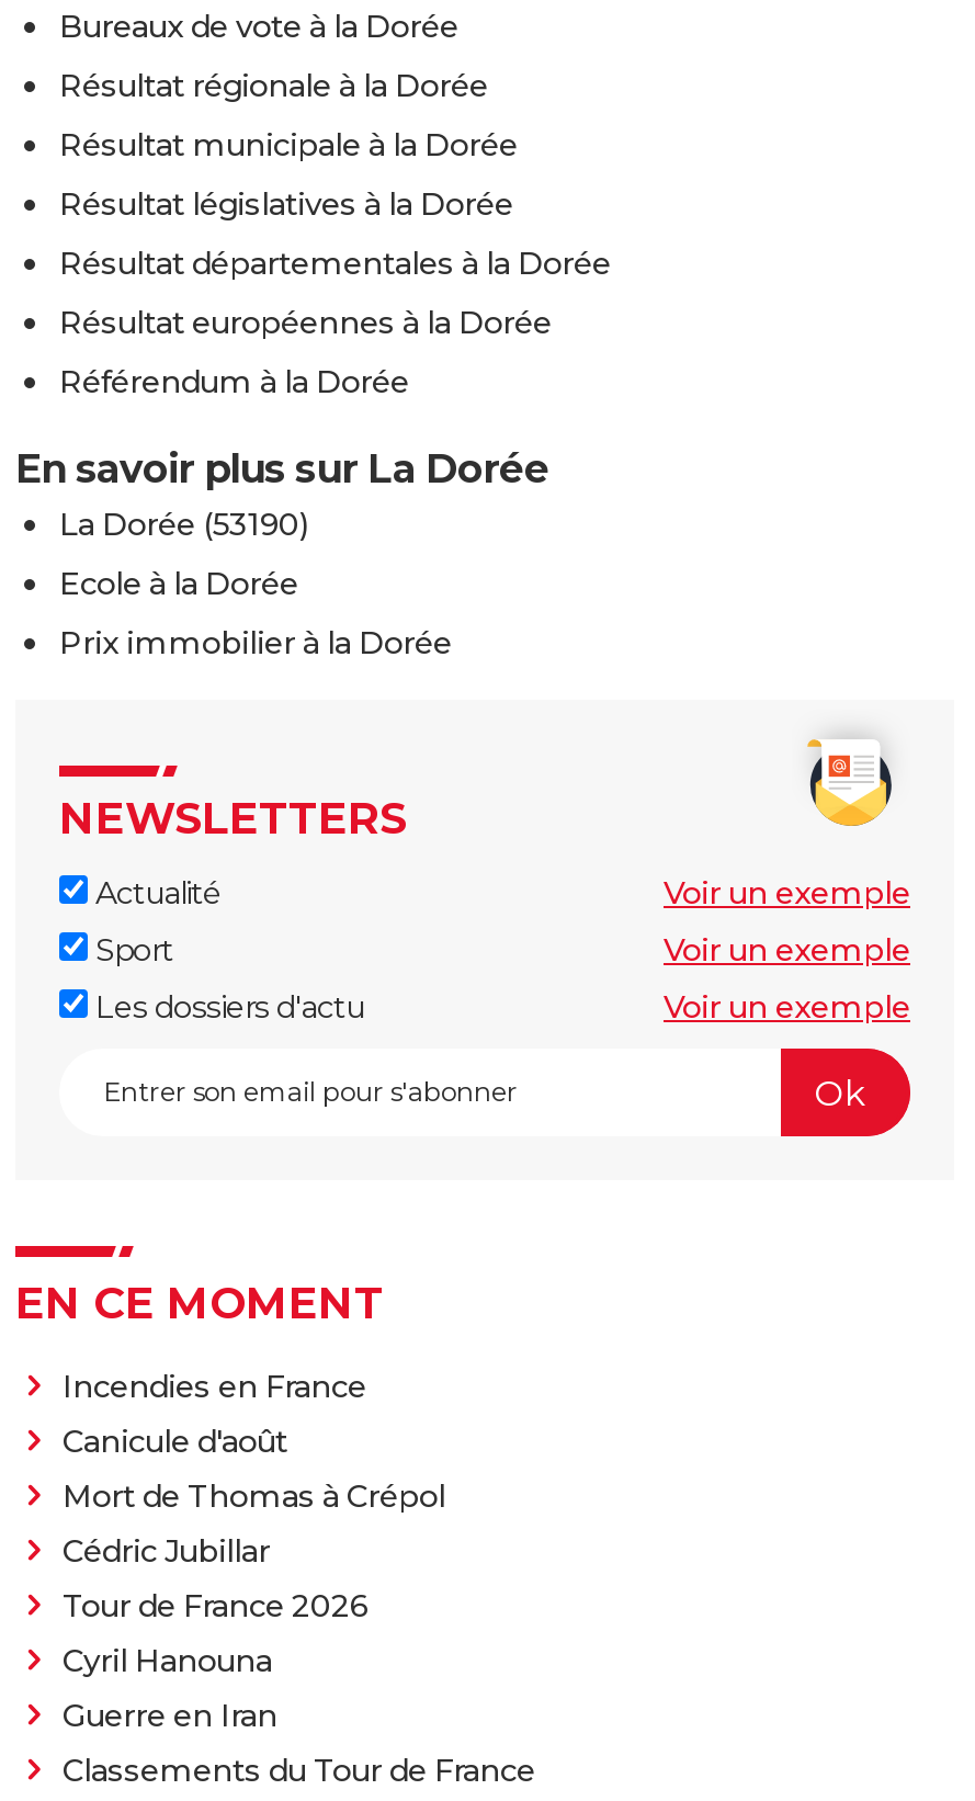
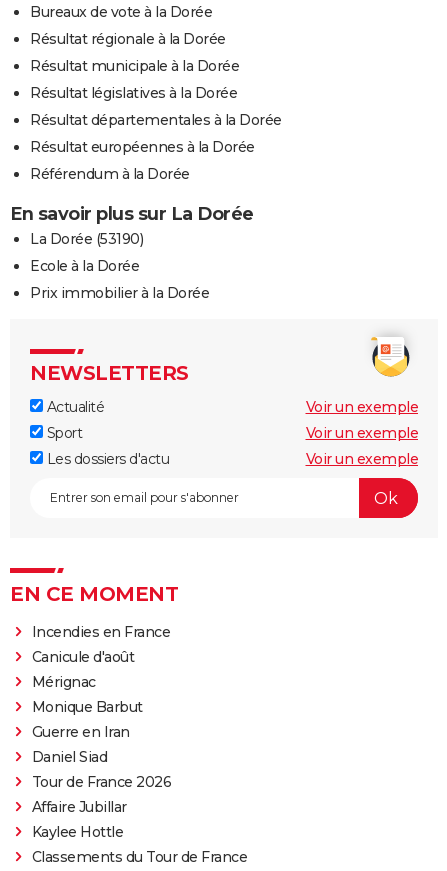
[63,1477,445,1681] Mort de Thomas à Crépol | Cédric Jubillar | Cyril Hanouna -> [31,673,142,716] Mérignac | Monique Barbut
moved [63,1587,369,1626] -> [31,773,171,791]: Tour de France 2026
moved [63,1697,277,1736] -> [31,723,129,741]: Guerre en Iran
none -> [31,748,126,841] Daniel Siad | Affaire Jubillar | Kaylee Hottle

